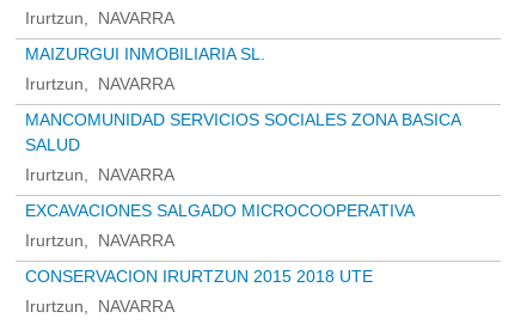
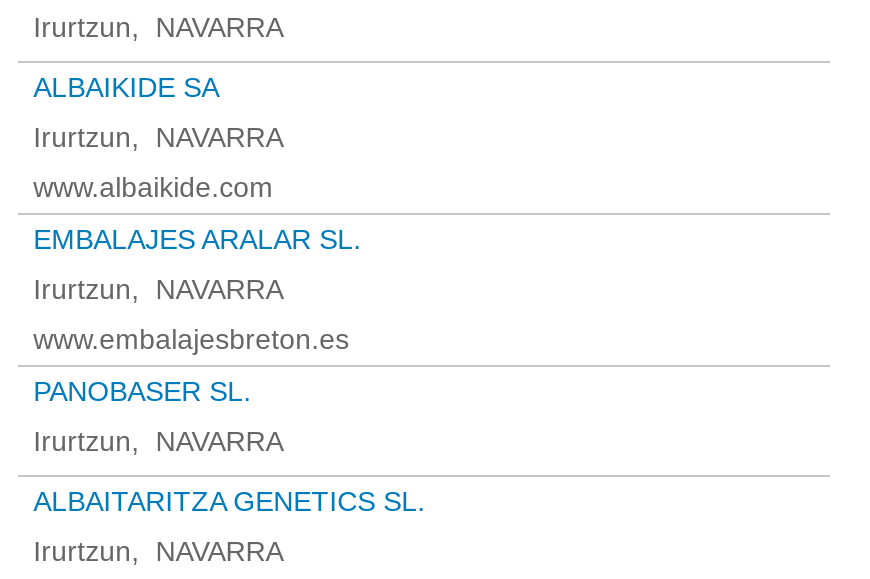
[25,44,265,63] MAIZURGUI INMOBILIARIA SL. -> [33,70,219,102] ALBAIKIDE SA
[25,109,460,154] MANCOMUNIDAD SERVICIOS SOCIALES ZONA BASICA | SALUD -> [33,170,361,254] www.albaikide.com | EMBALAJES ARALAR SL.
[25,200,414,219] EXCAVACIONES SALGADO MICROCOOPERATIVA -> [33,322,349,406] www.embalajesbreton.es | PANOBASER SL.
[25,266,372,285] CONSERVACION IRURTZUN 2015 2018 UTE -> [33,484,425,516] ALBAITARITZA GENETICS SL.

